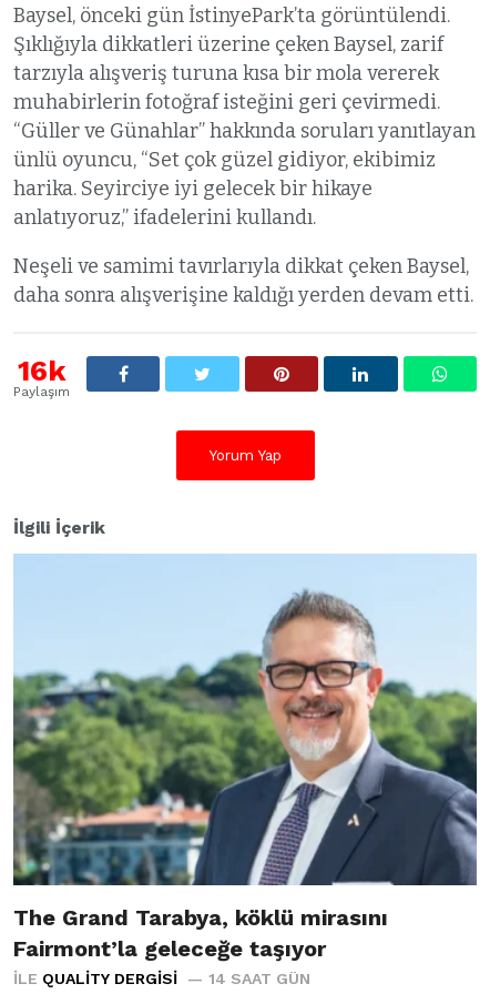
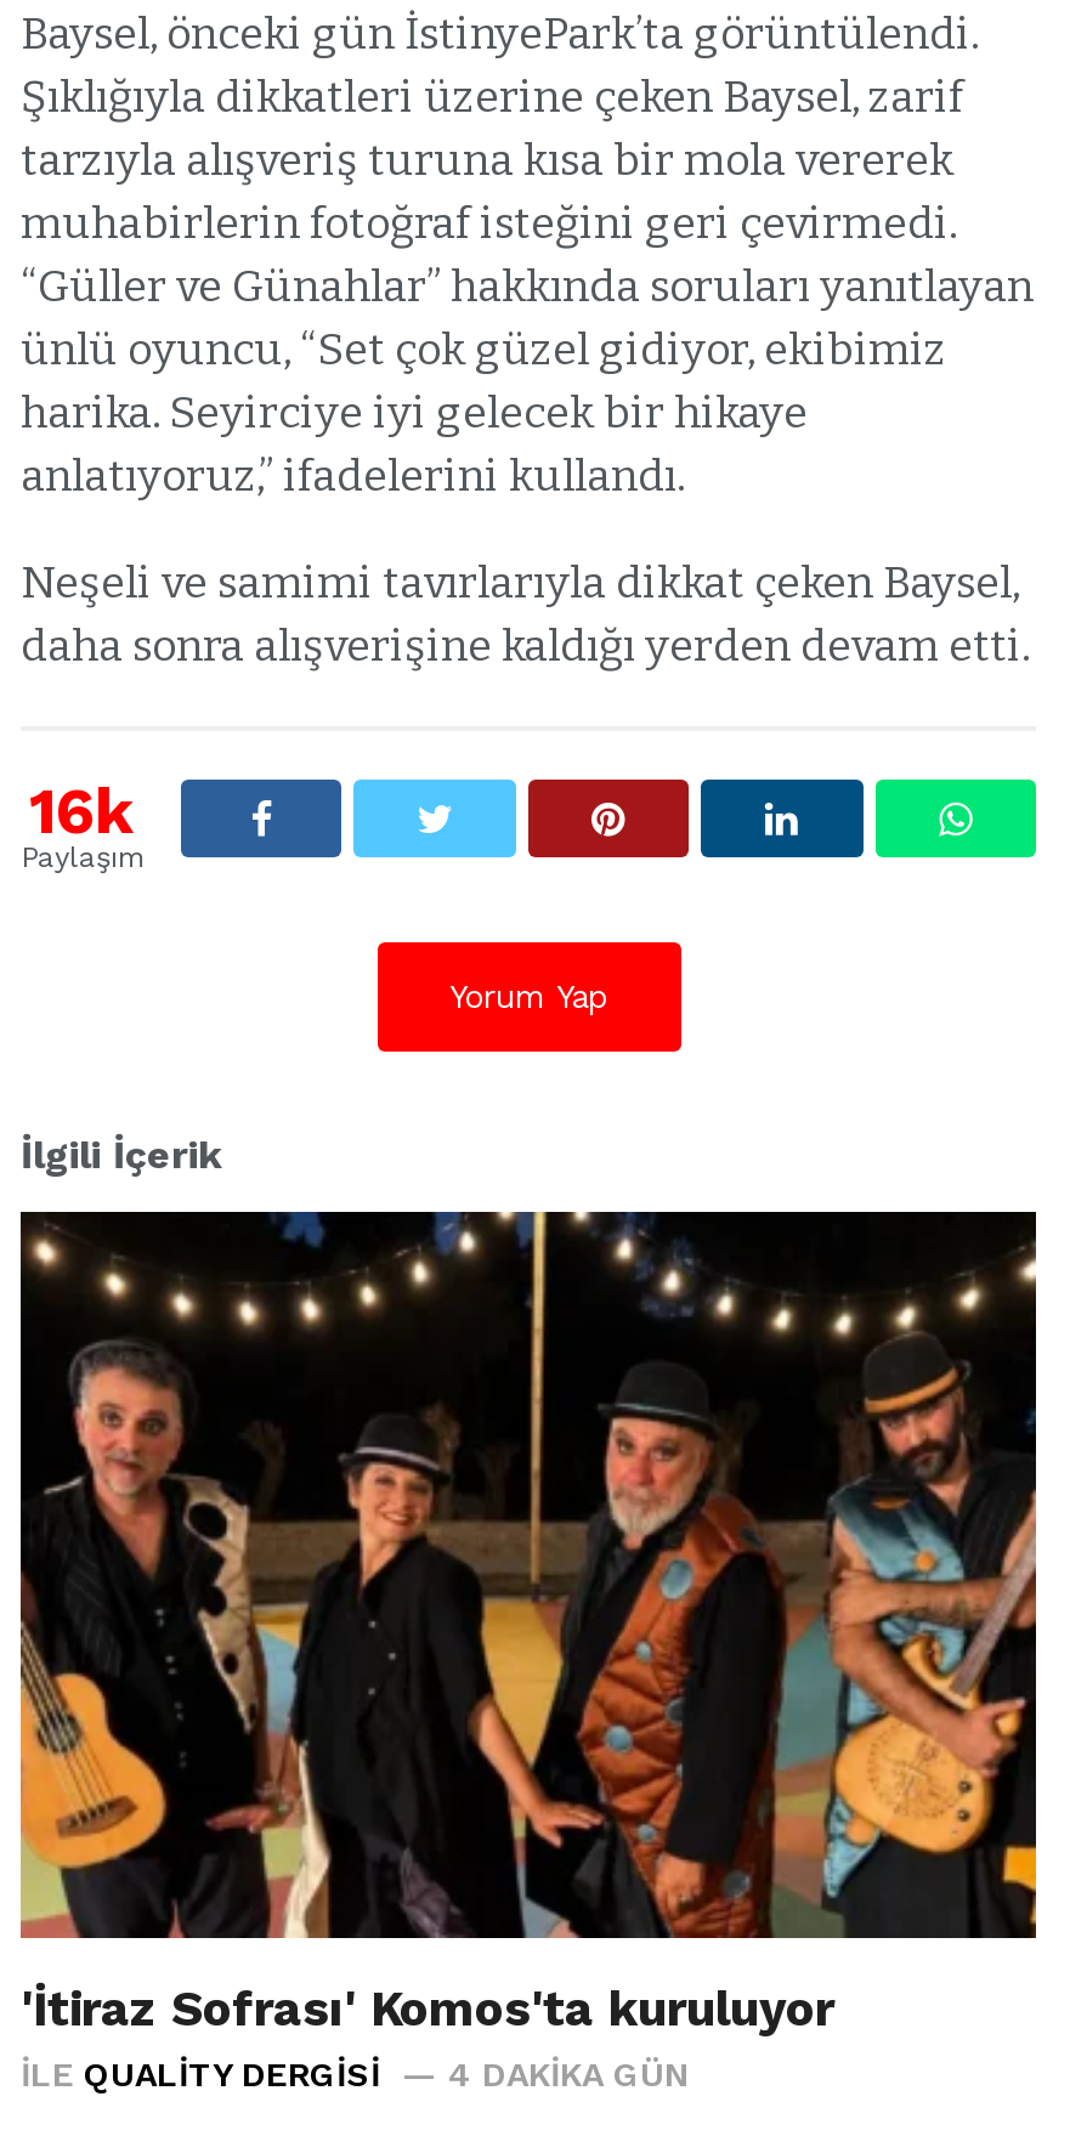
[12,554,478,962] [image] | The Grand Tarabya, köklü mirasını | Fairmont’la geleceğe taşıyor -> [18,1209,1038,2039] [image] | 'İtiraz Sofrası' Komos'ta kuruluyor
[208,970,310,988] 14 SAAT GÜN -> [448,2056,689,2094] 4 DAKIKA GÜN

